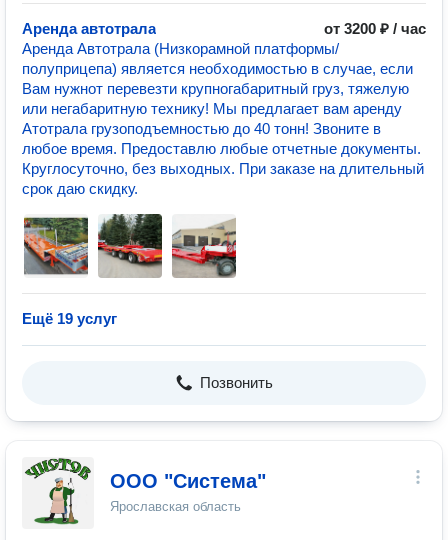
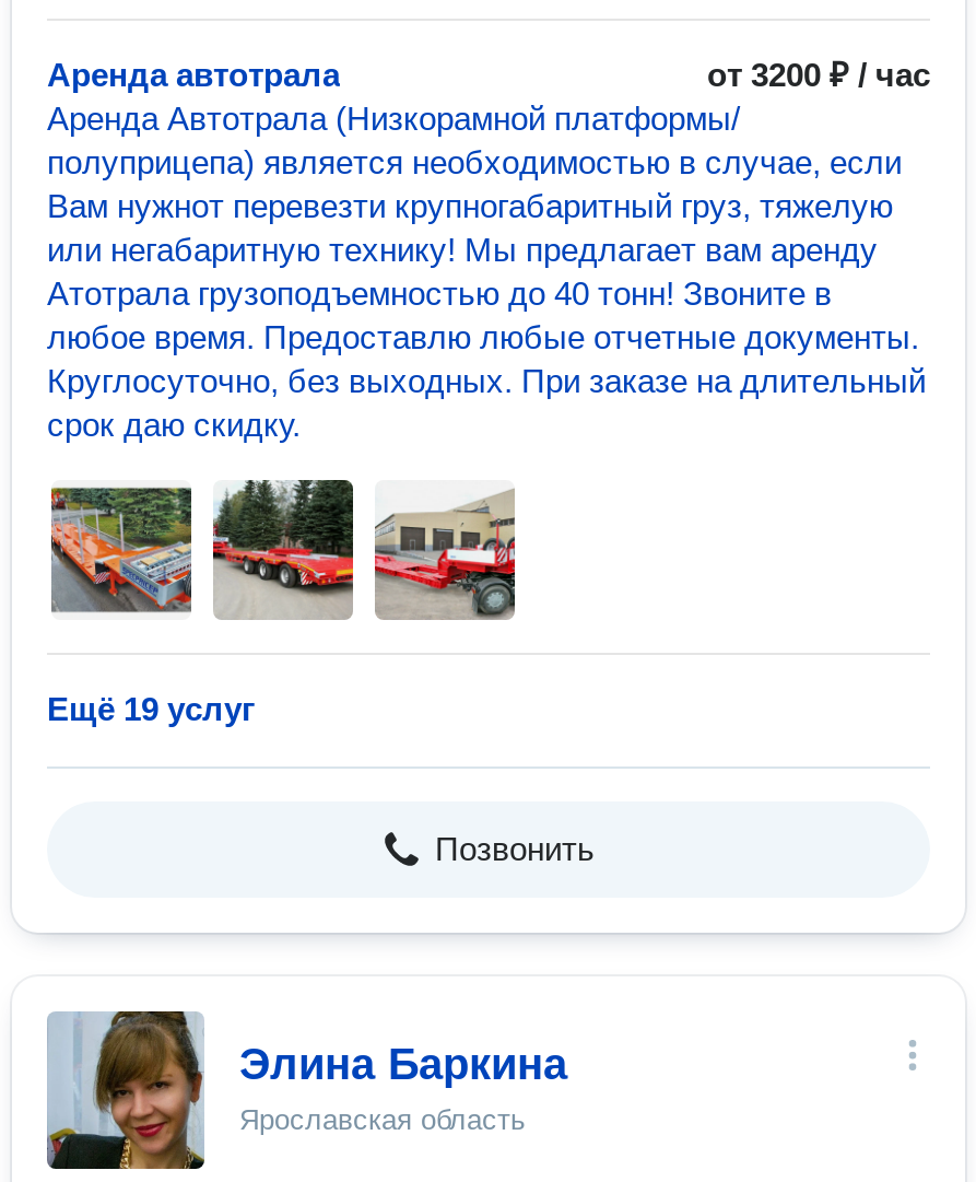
[22,457,266,529] [image] | ООО "Система" -> [45,1009,567,1171] [image] | Элина Баркина

